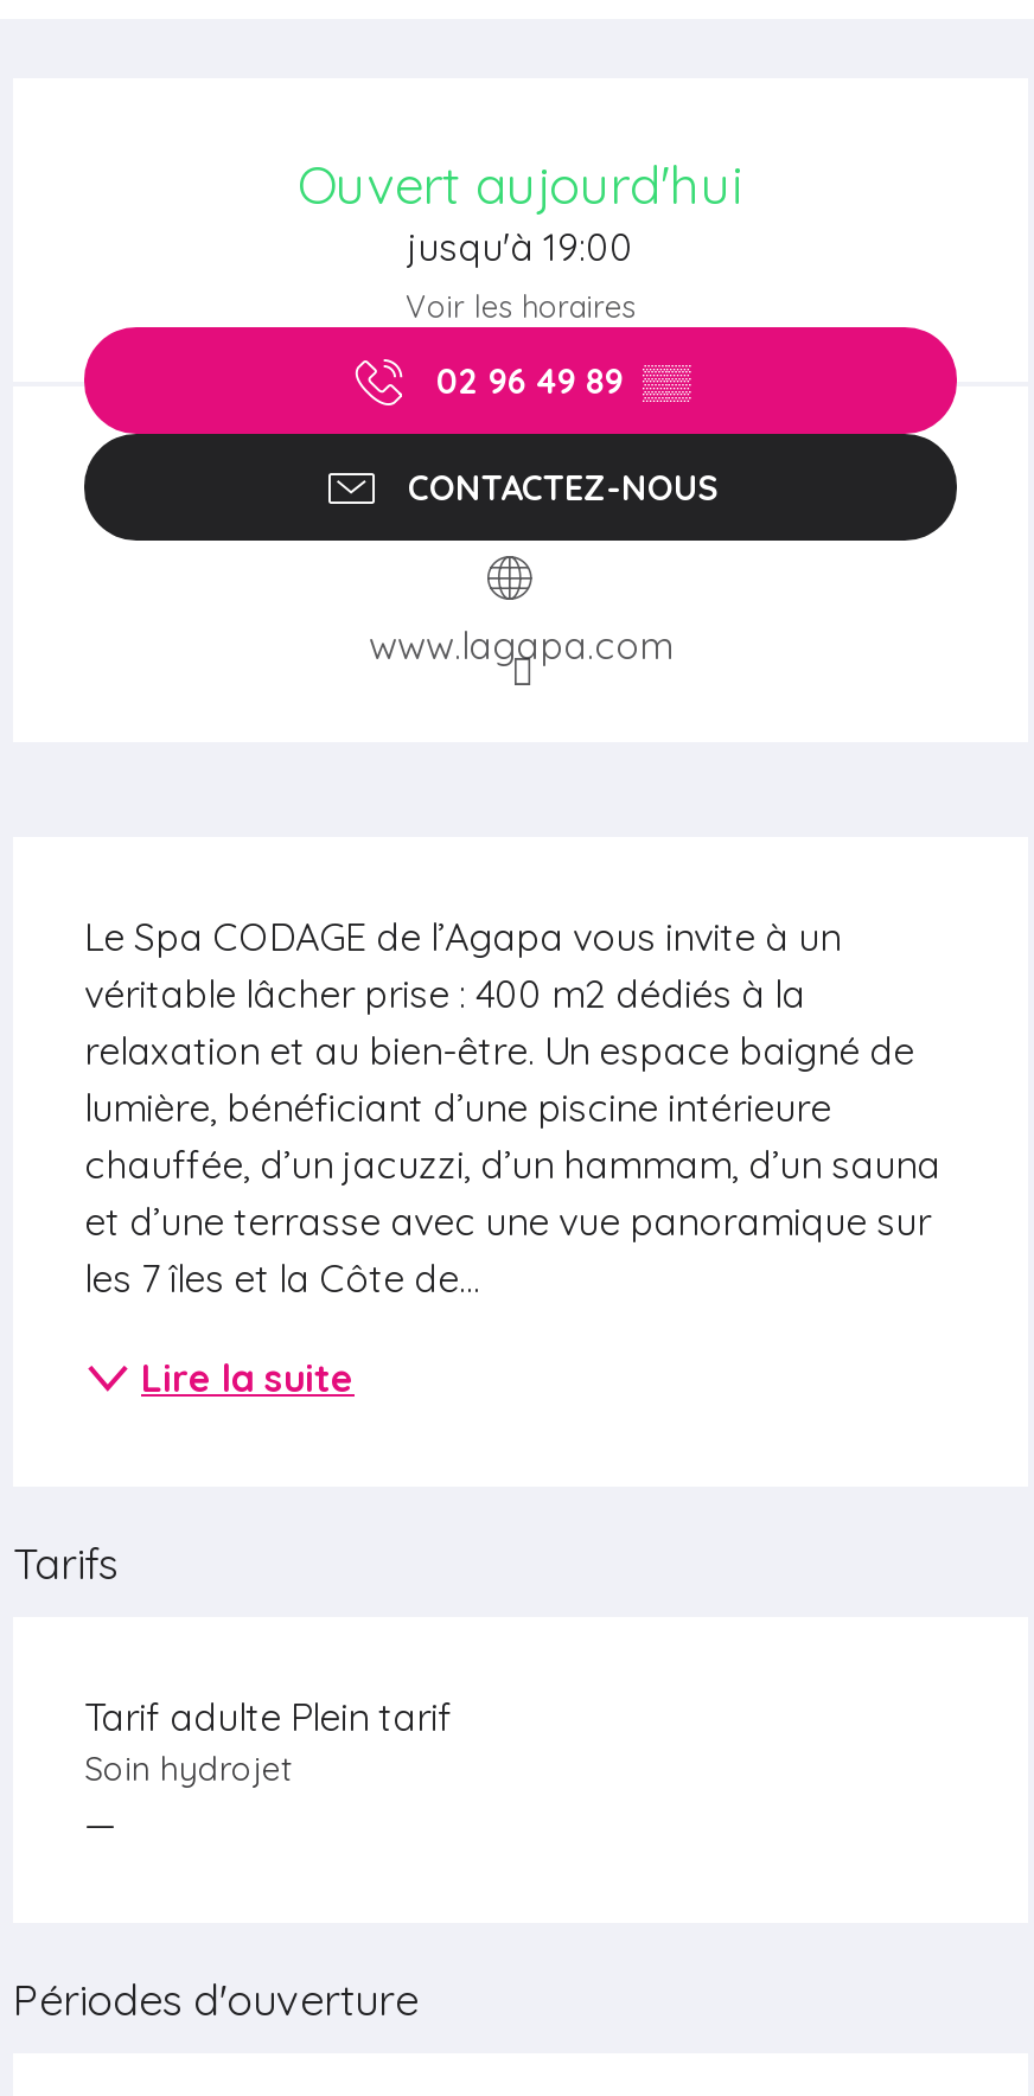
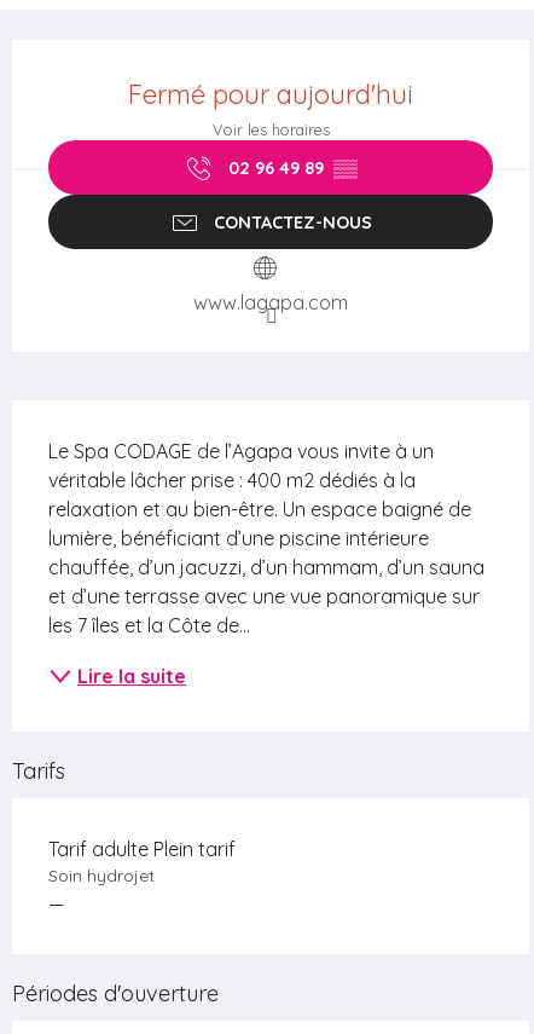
[298,152,743,270] Ouvert aujourd'hui | jusqu'à 19:00 -> [128,77,413,111] Fermé pour aujourd'hui

